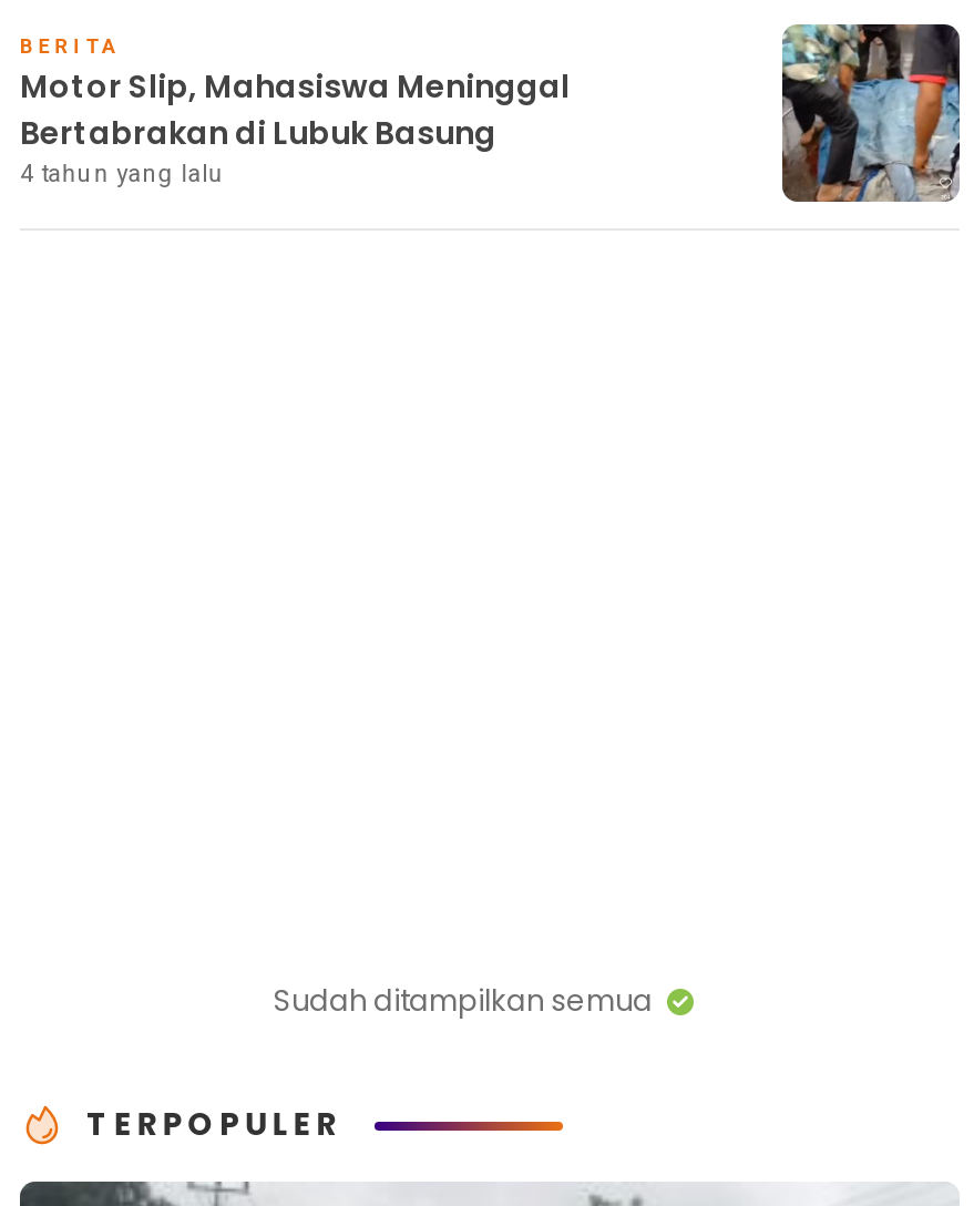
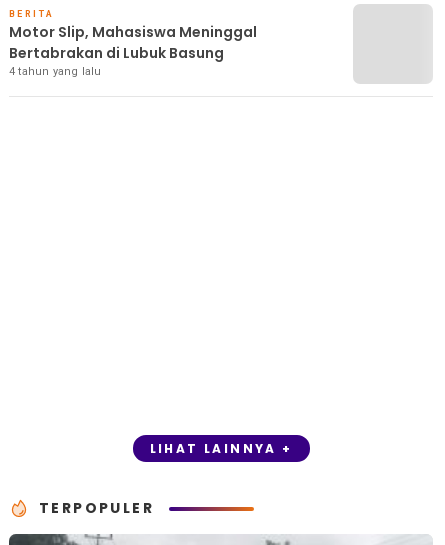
[780,22,962,204] [image] -> none
[274,980,653,1022] Sudah ditampilkan semua -> [149,440,292,457] LIHAT LAINNYA +

